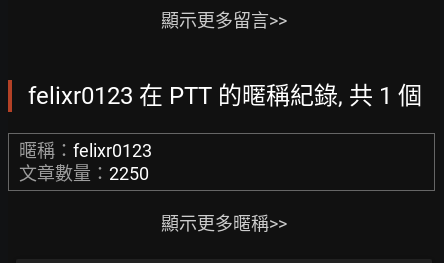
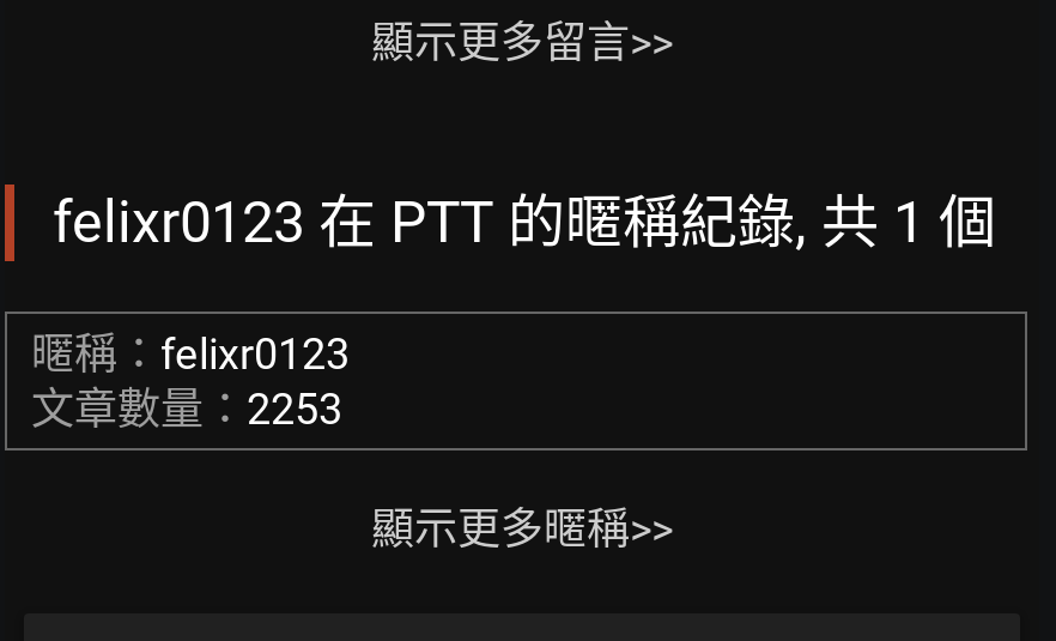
[19,163,149,184] 文章數量：2250 -> [31,383,342,434] 文章數量：2253

